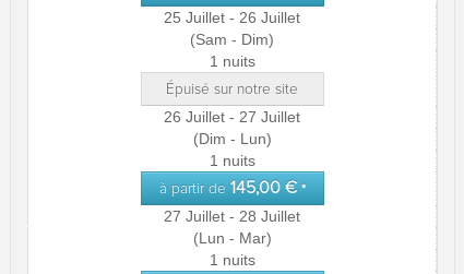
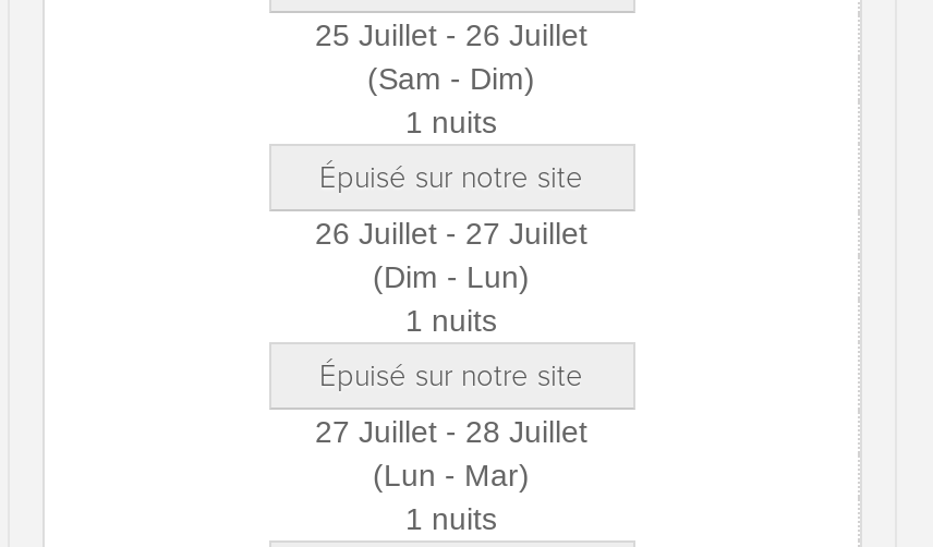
[159,179,305,196] à partir de 145,00 €* -> [319,362,583,392] Épuisé sur notre site

